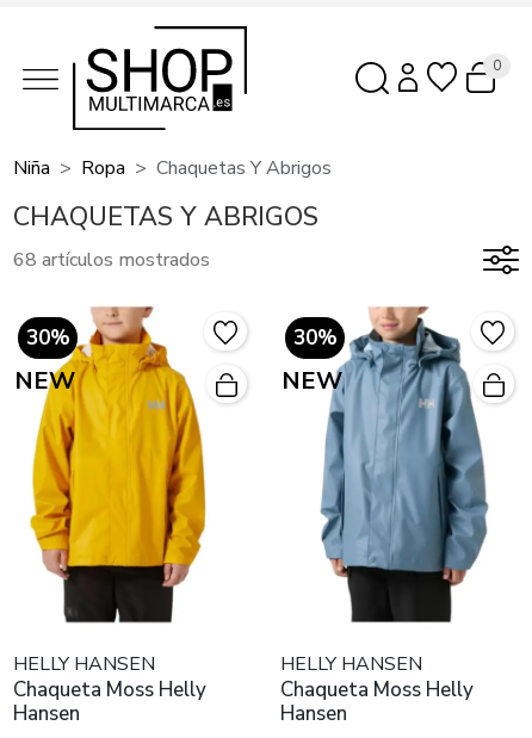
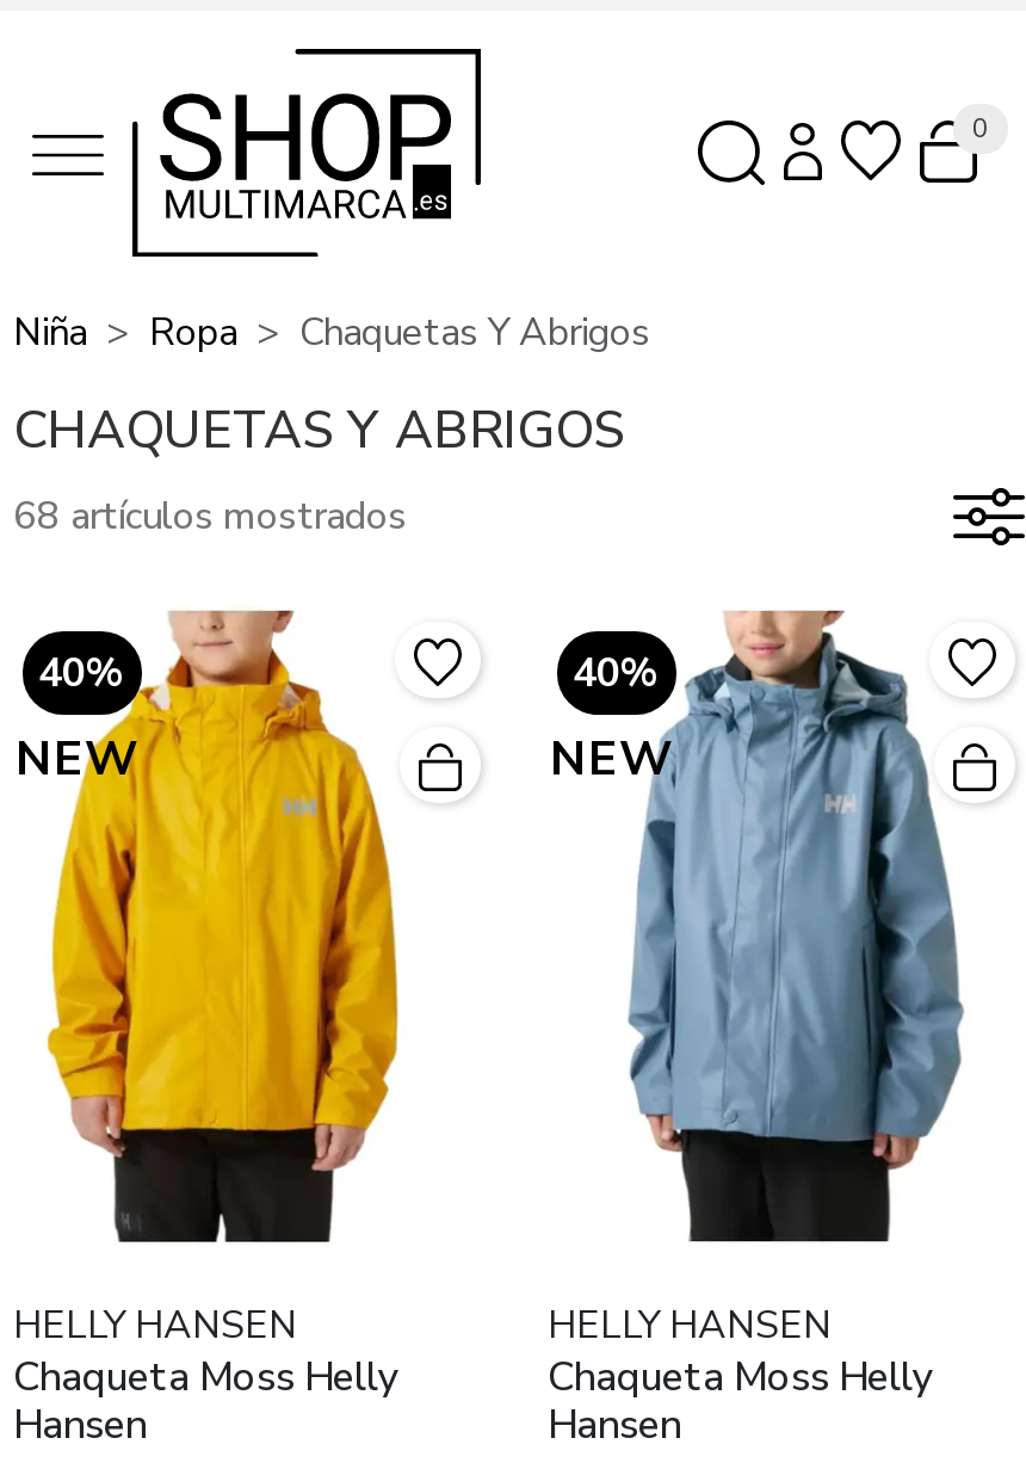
[26,324,70,351] 30% -> [38,645,126,700] 40%
[293,324,337,351] 30% -> [573,645,661,700] 40%

